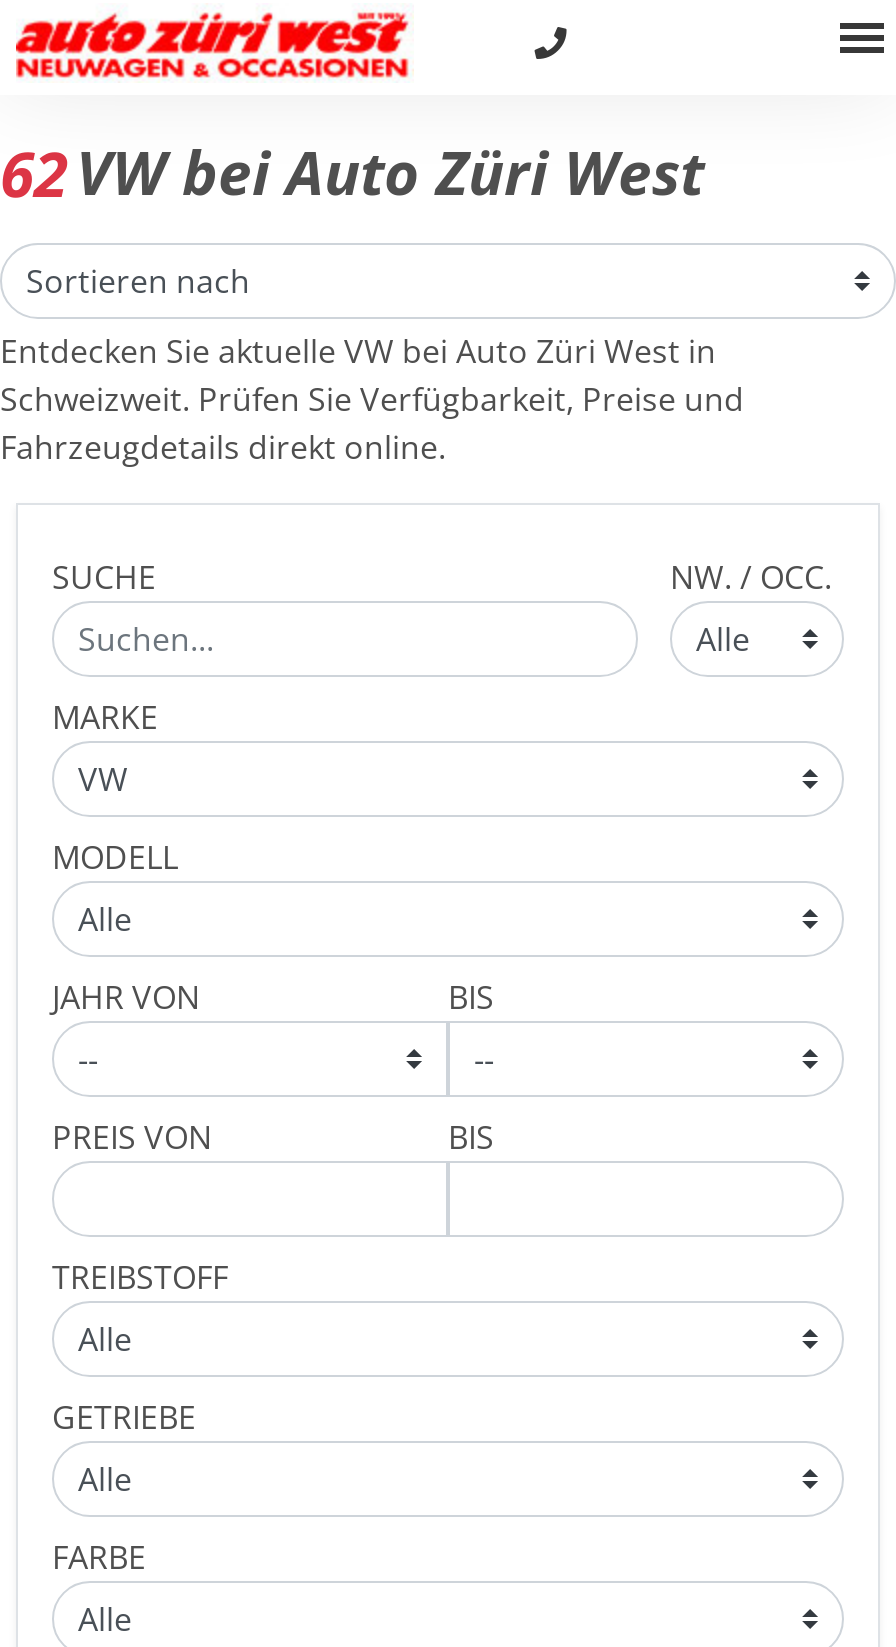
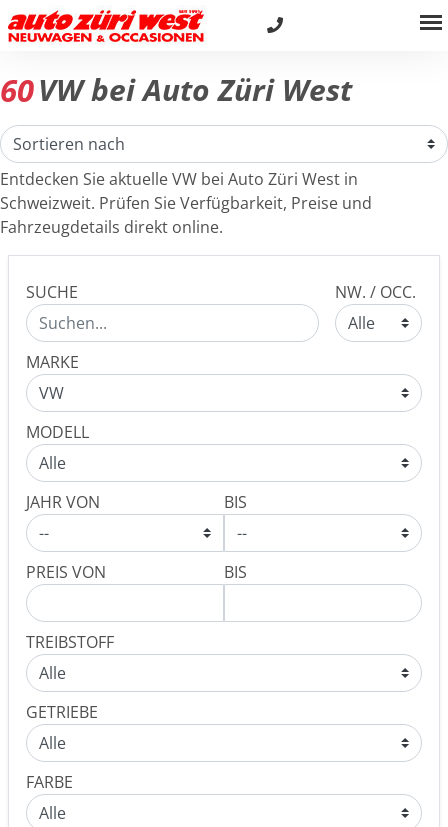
[0,131,704,215] 62 VW bei Auto Züri West -> [0,69,352,111] 60 VW bei Auto Züri West

